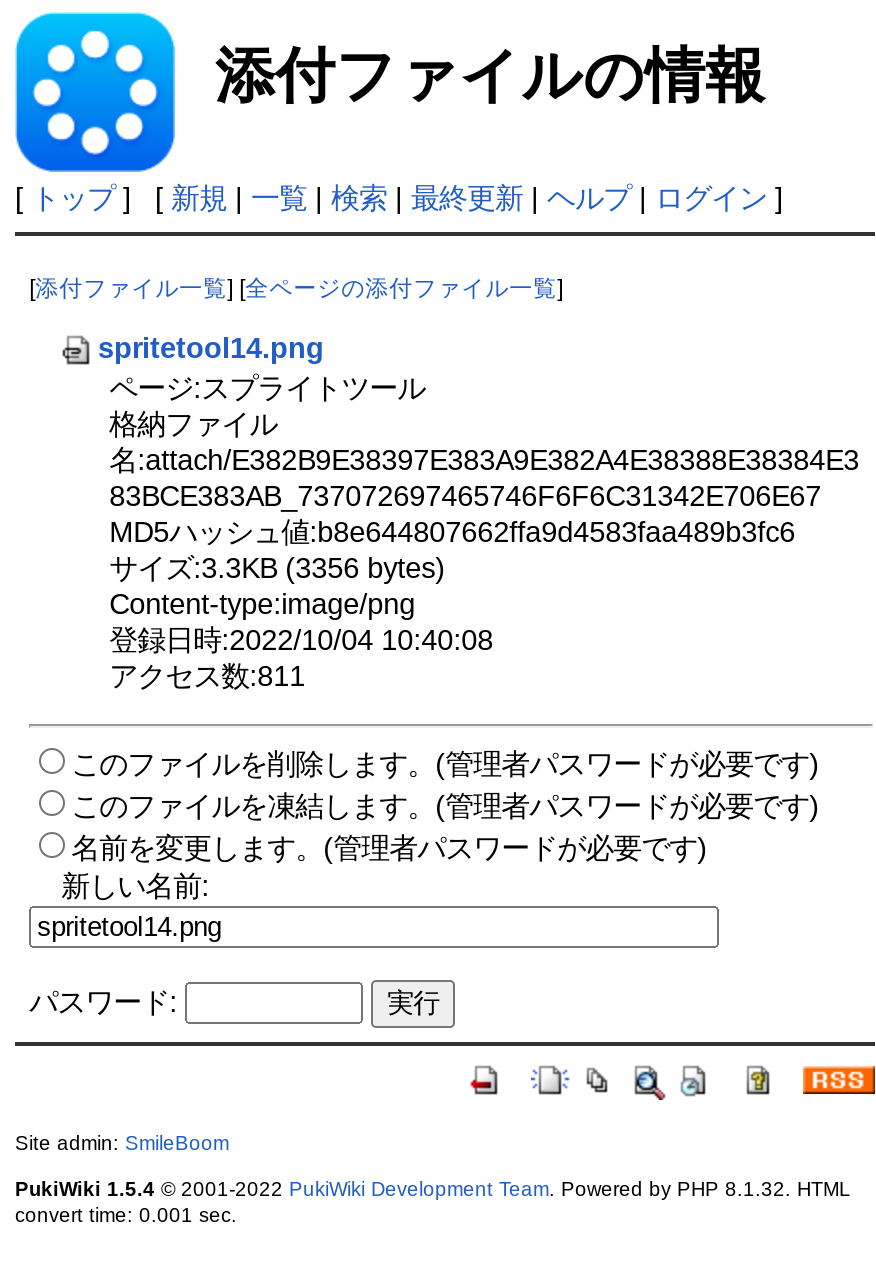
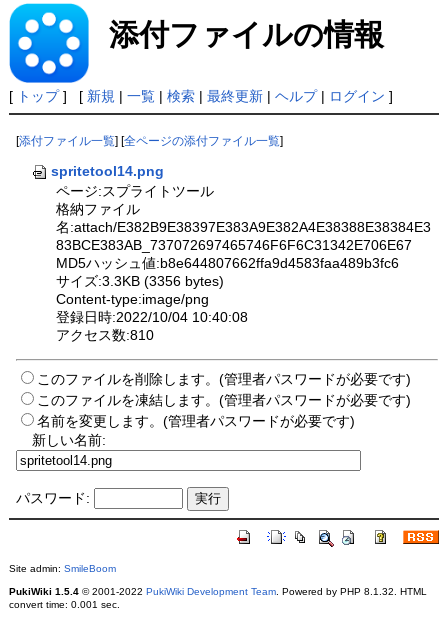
[109,661,305,693] アクセス数:811 -> [56,327,154,343] アクセス数:810

